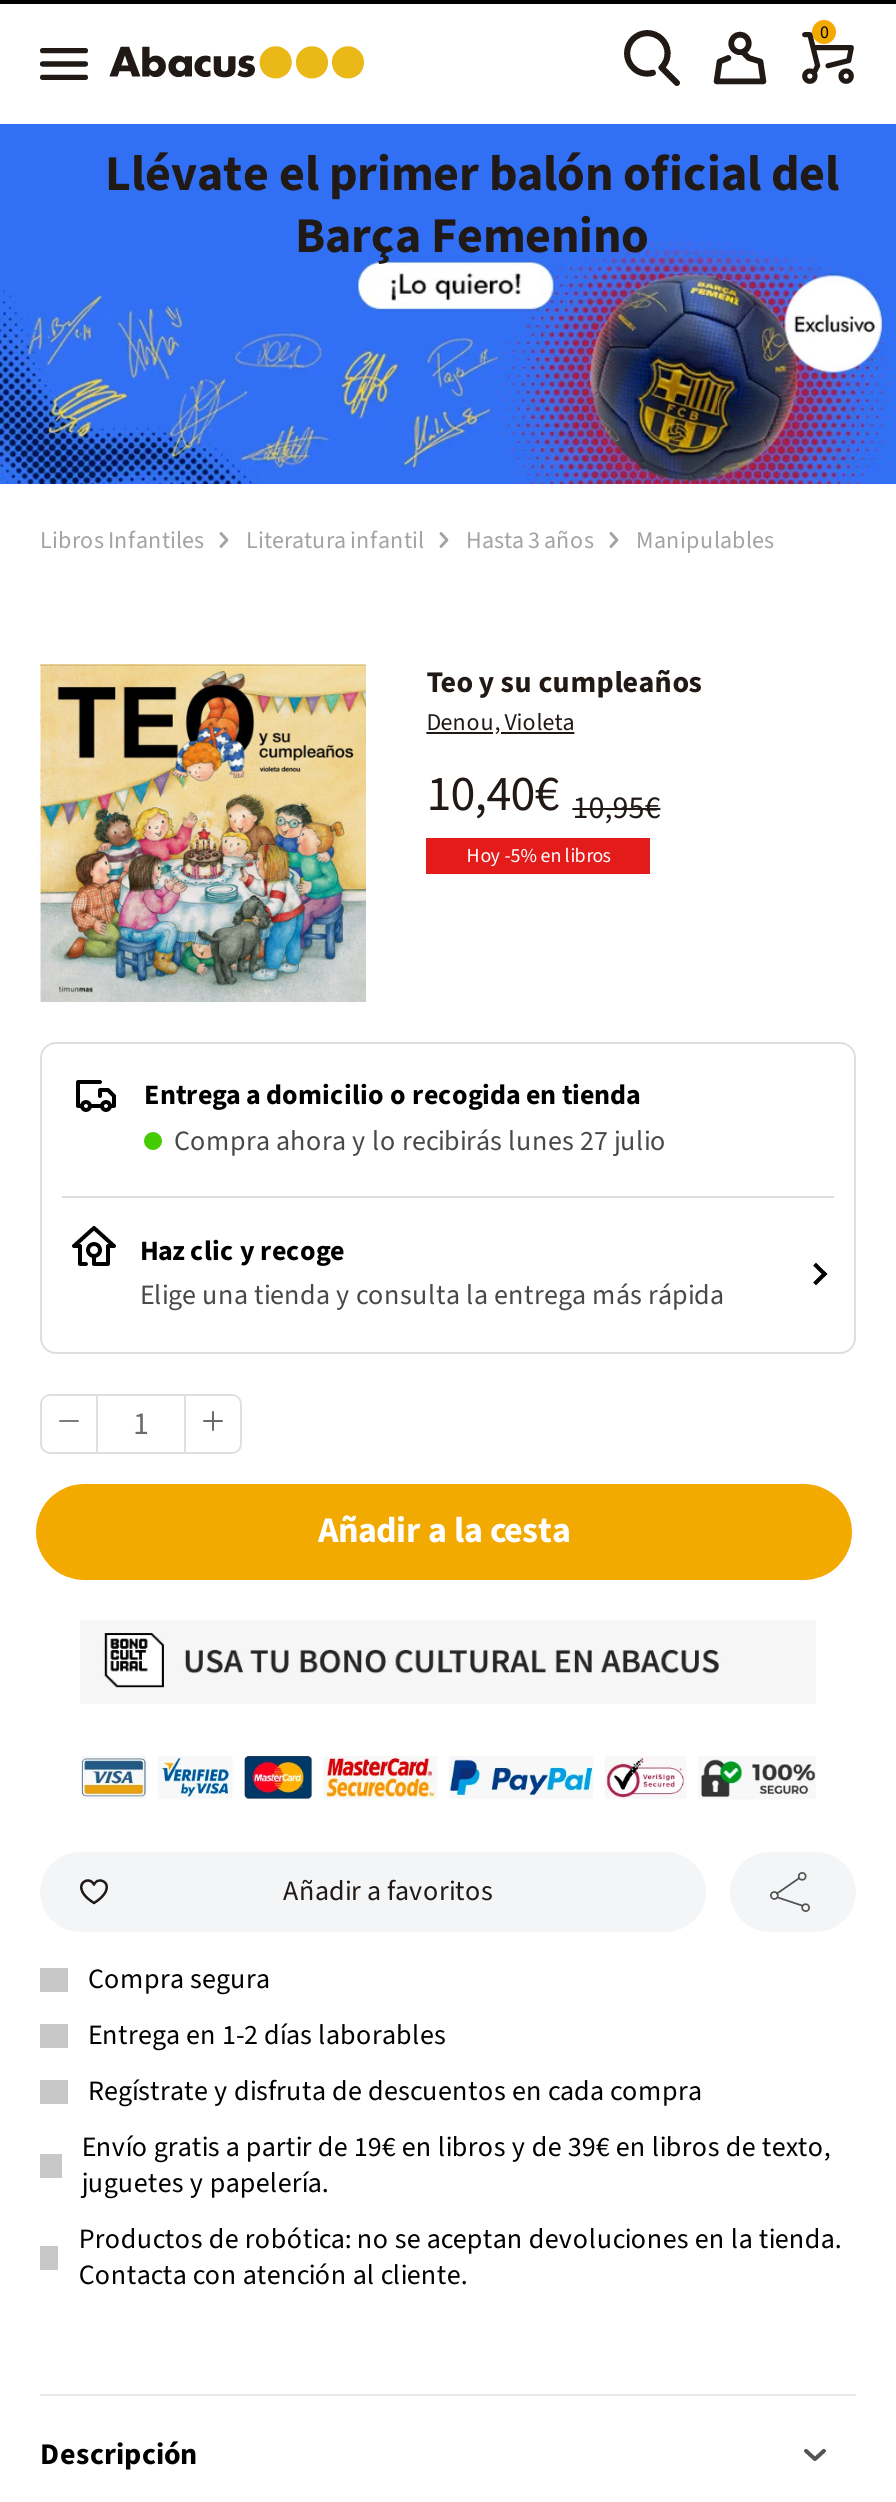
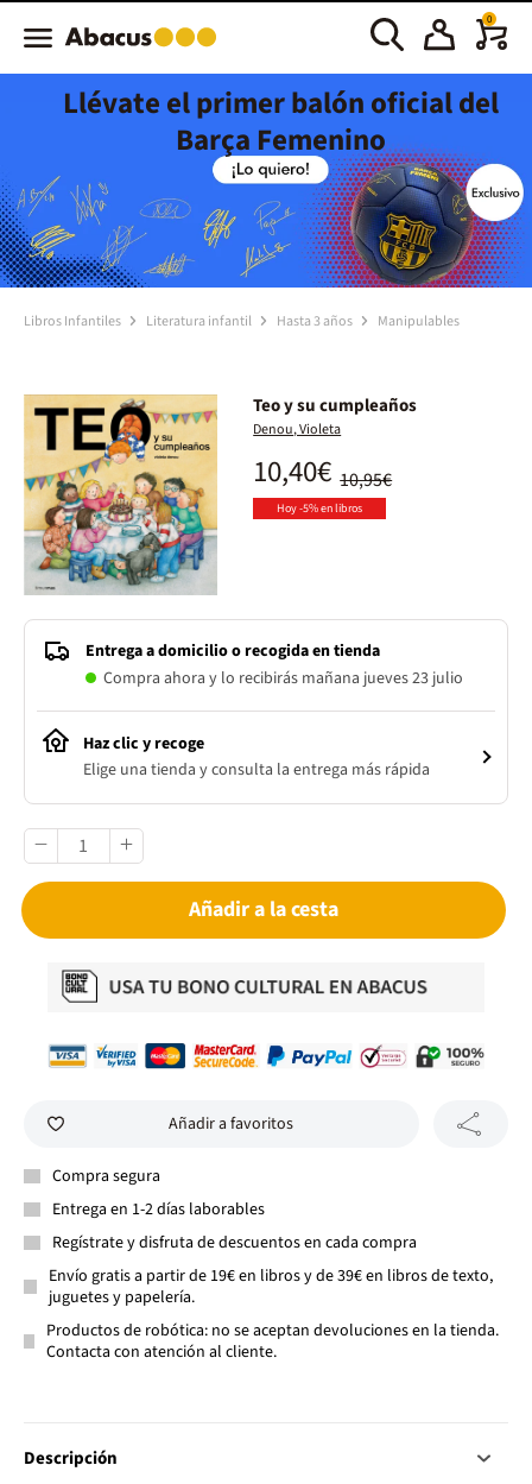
[174,1121,666,1161] Compra ahora y lo recibirás lunes 27 julio -> [103,666,463,690] Compra ahora y lo recibirás mañana jueves 23 julio

